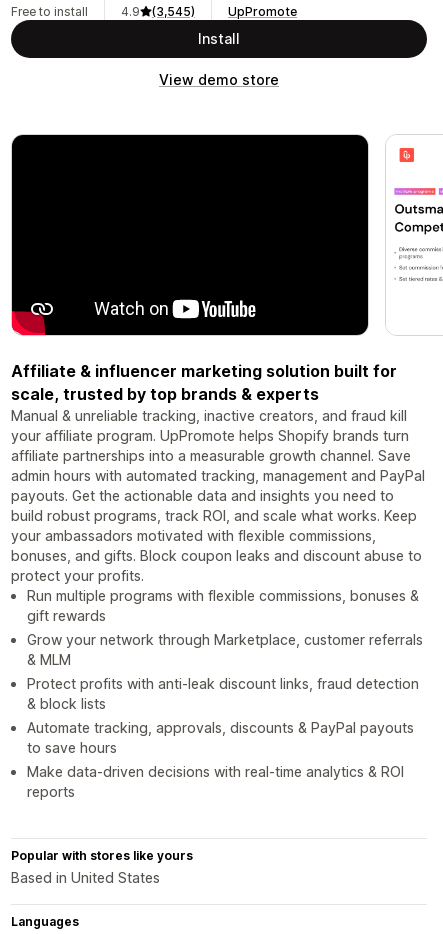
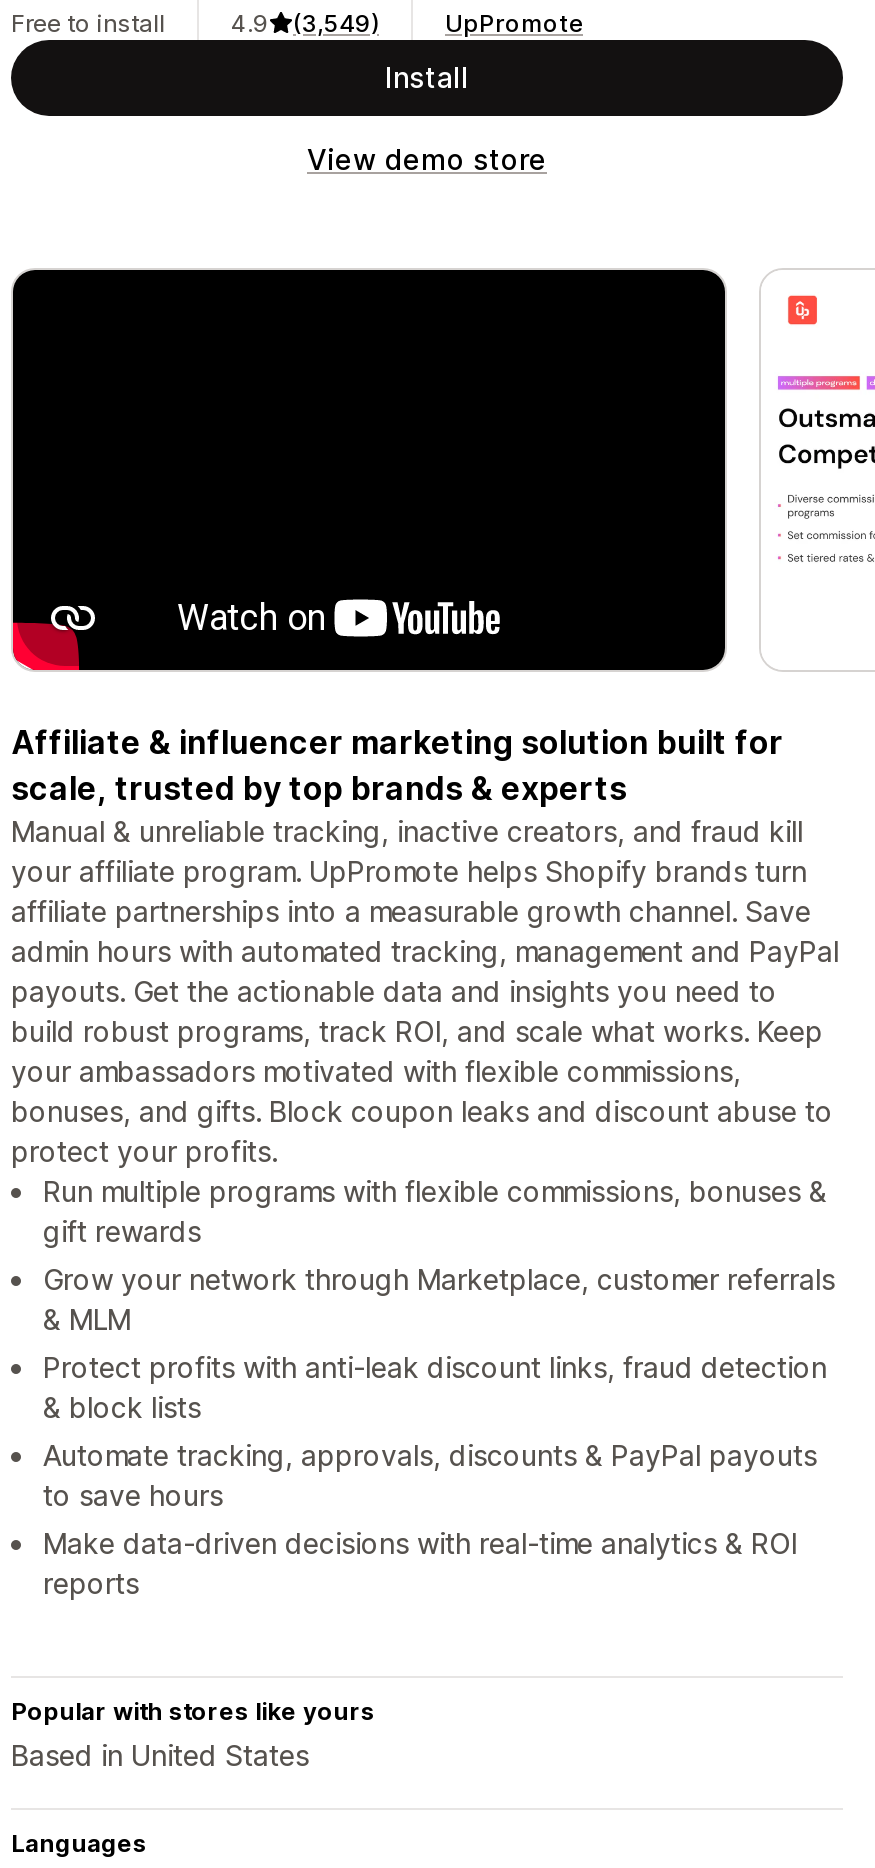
[121,4,195,19] 4.9 (3,545) -> [231,8,379,38] 4.9 (3,549)

